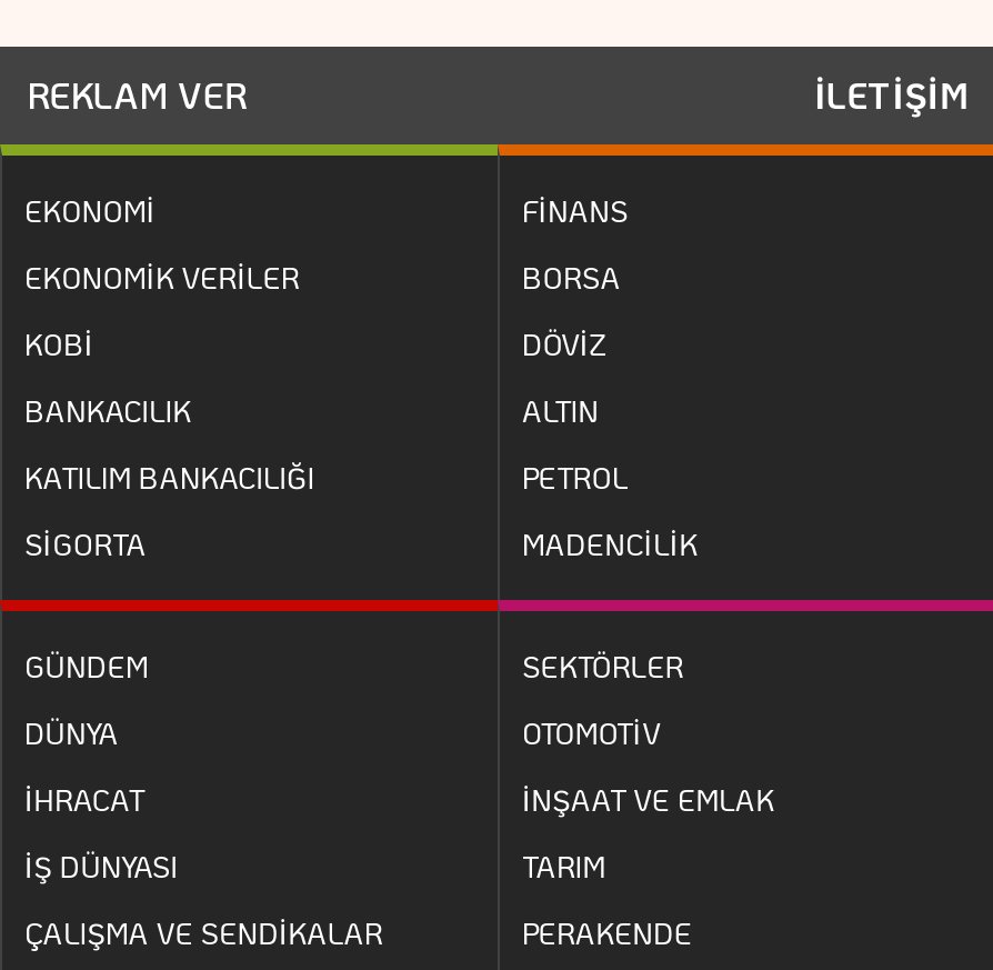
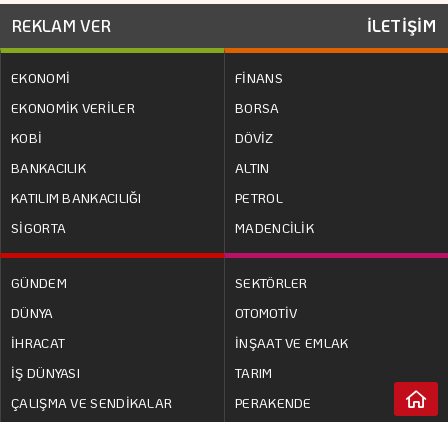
none -> [393,381,439,417] [image]

